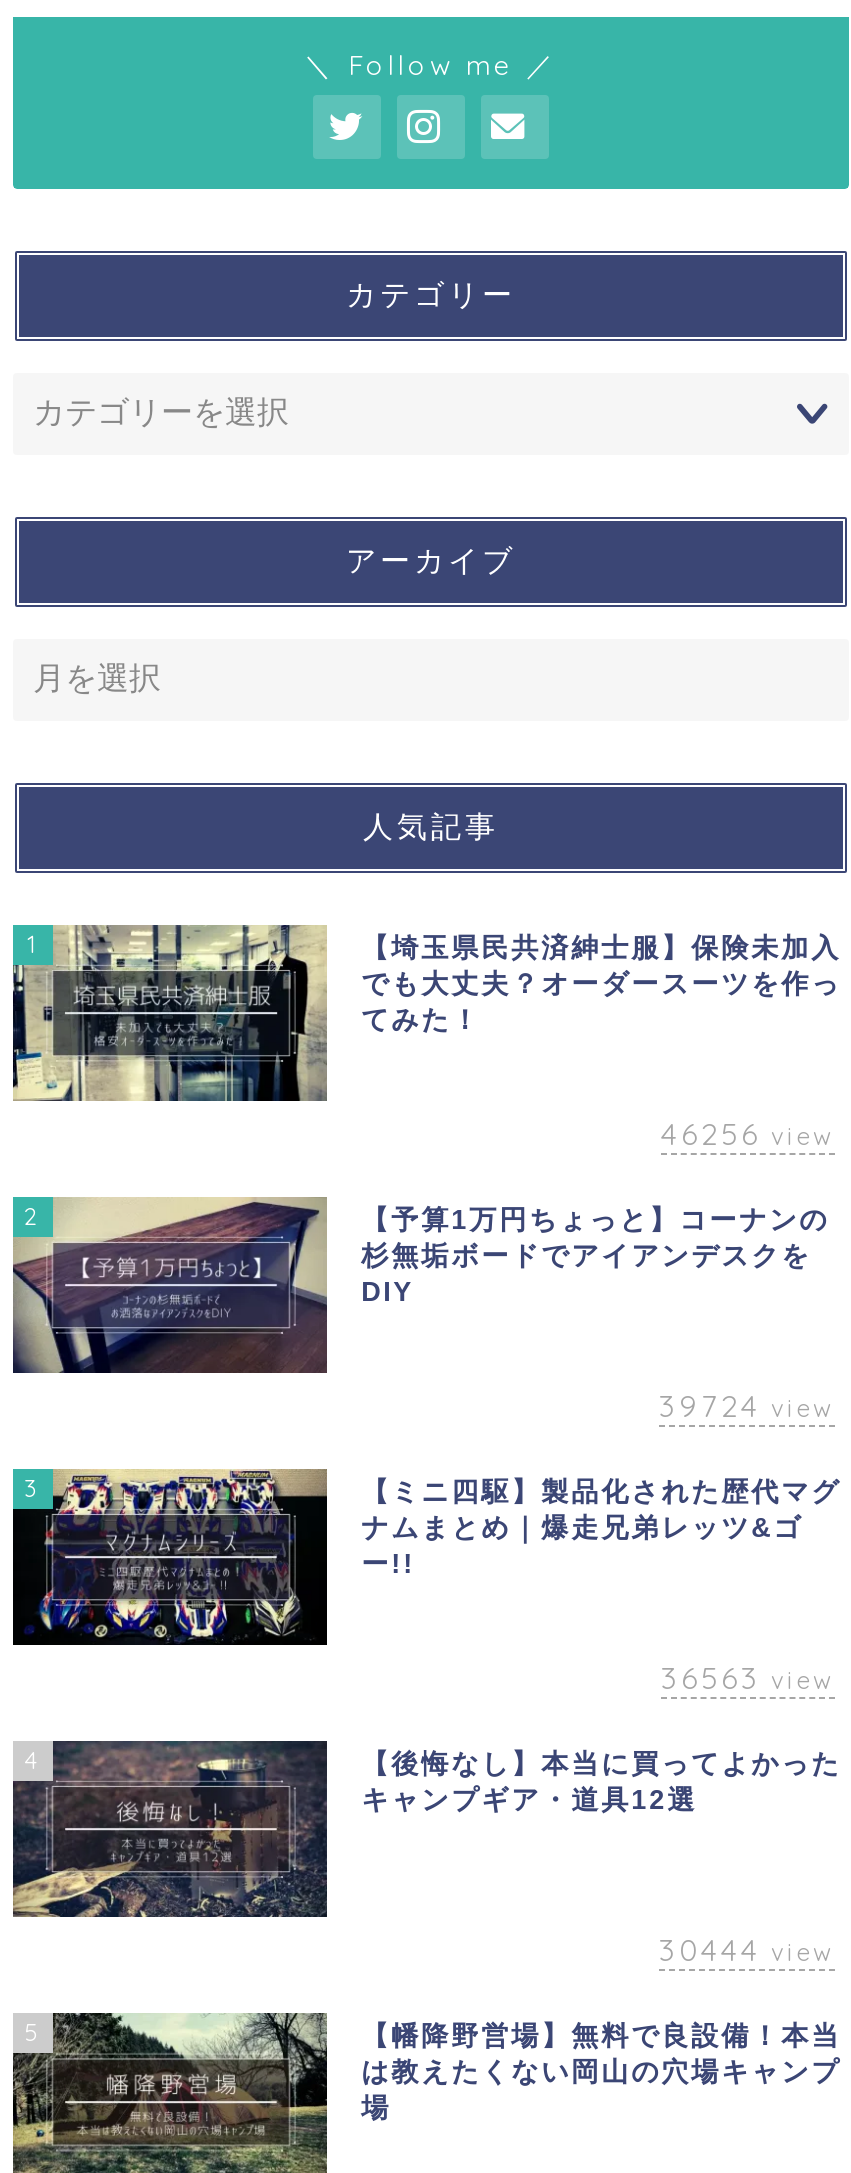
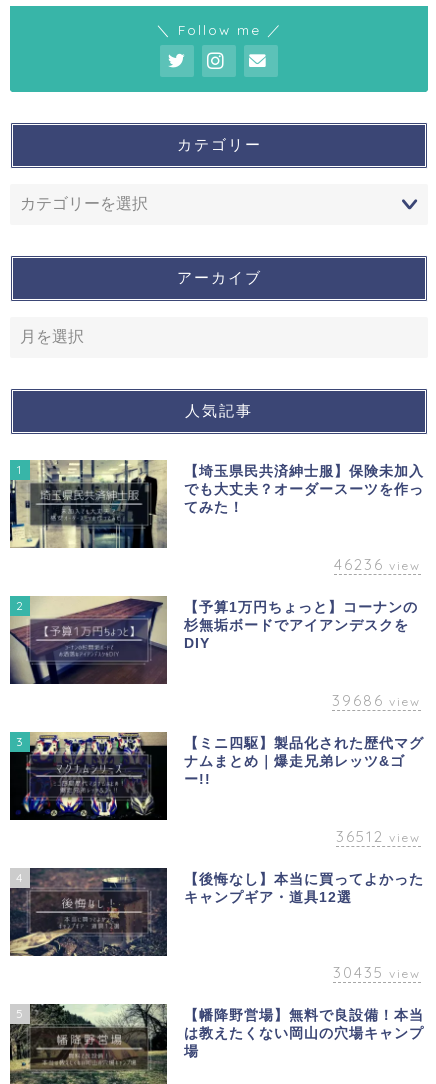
[661,1115,835,1153] 46256 view -> [334,555,421,574] 46236 view
[659,1387,835,1425] 39724 view -> [332,691,421,710] 39686 view
[661,1660,835,1698] 36563 view -> [336,827,421,846] 36512 view
[659,1932,835,1970] 30444 view -> [333,963,421,982] 30435 view

